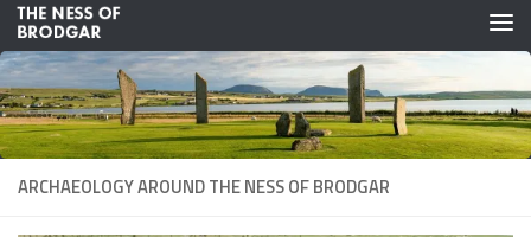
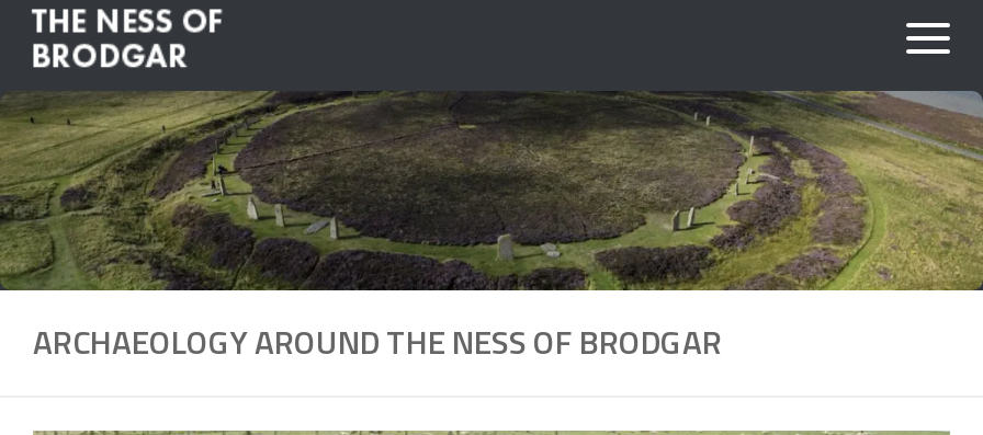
[4,50,527,160] [image] -> [7,91,976,293] [image]

